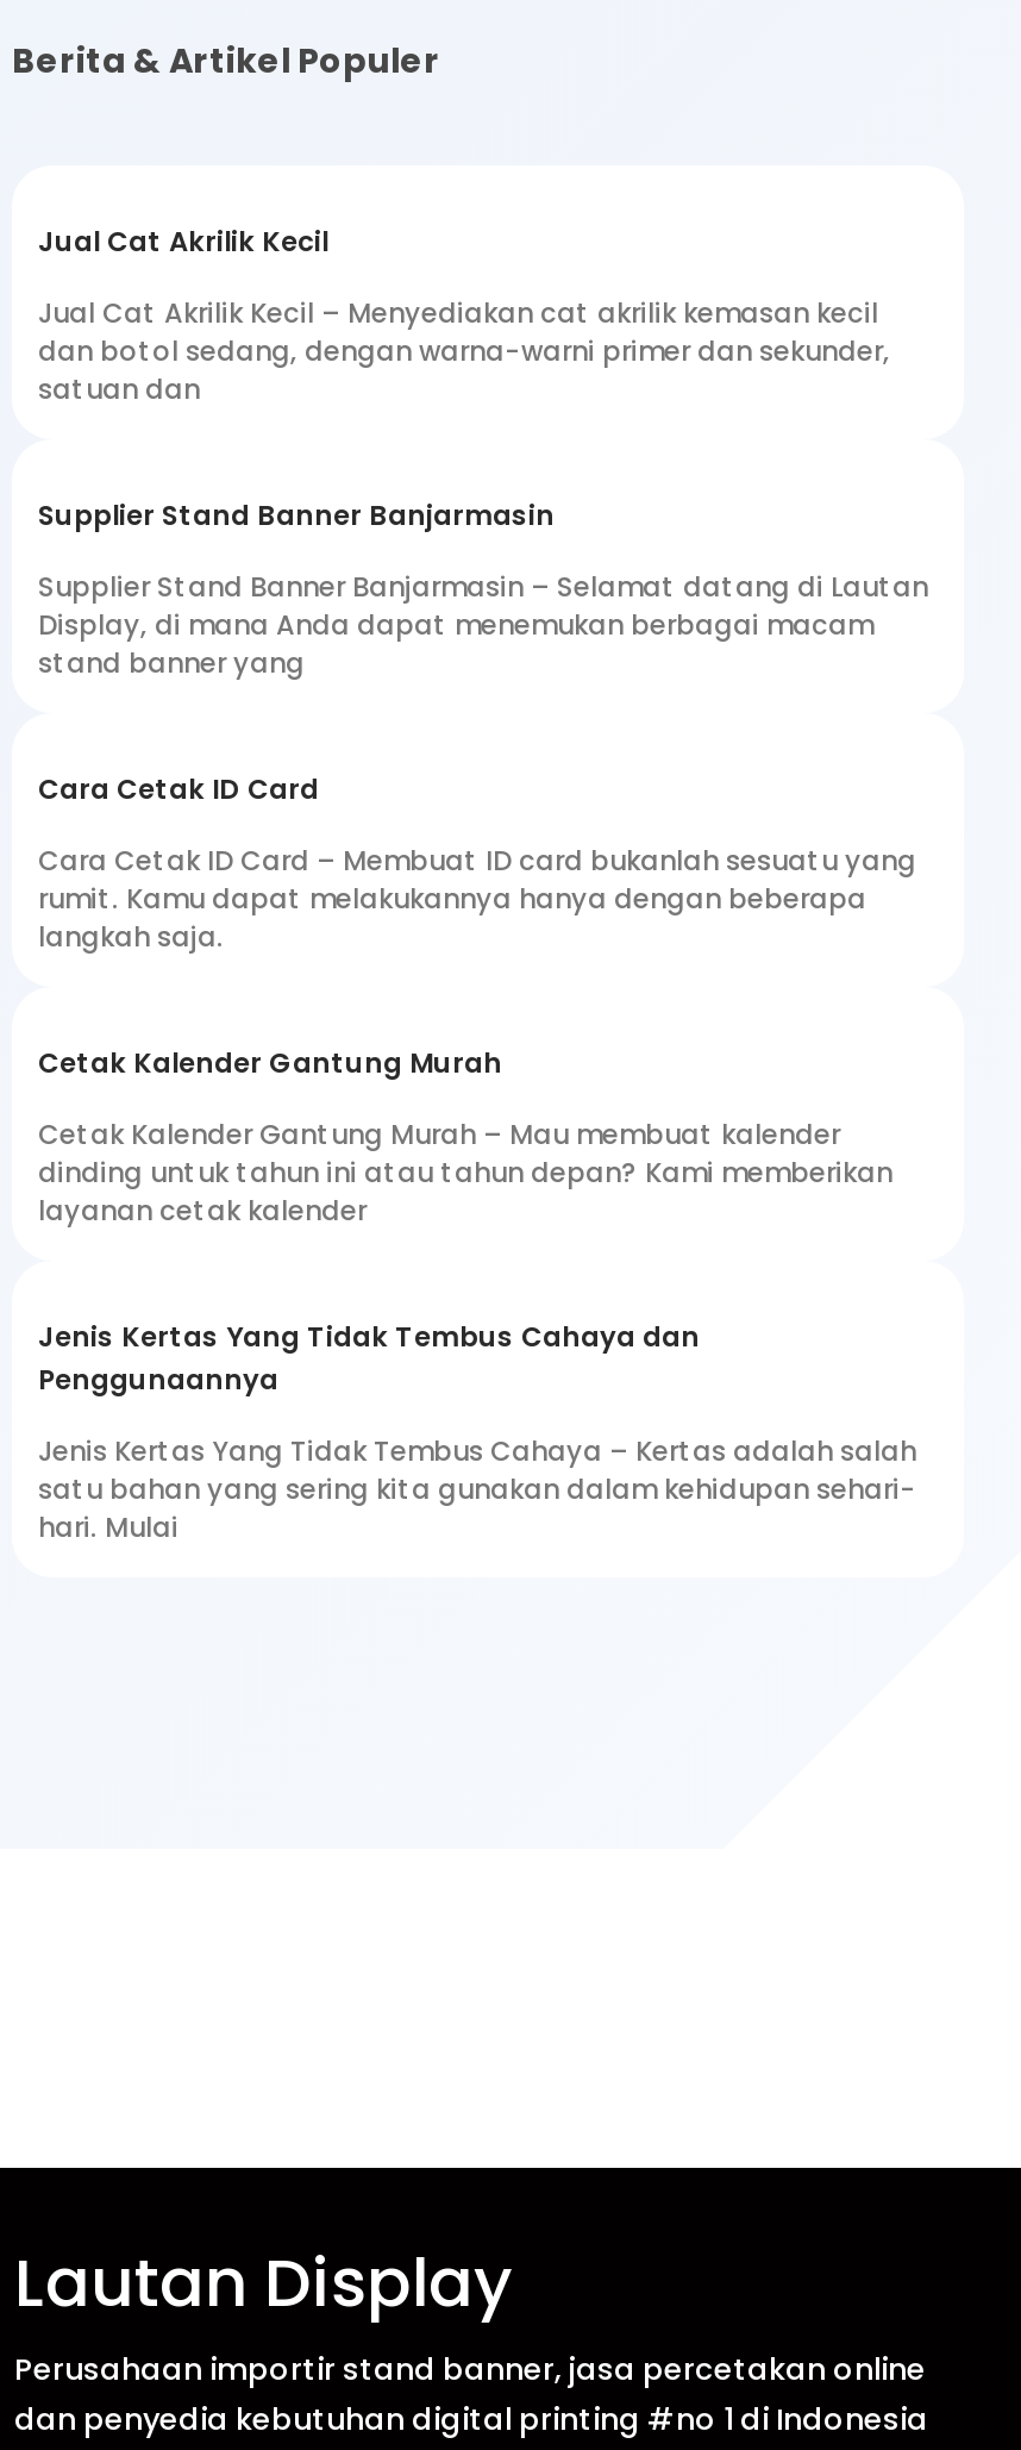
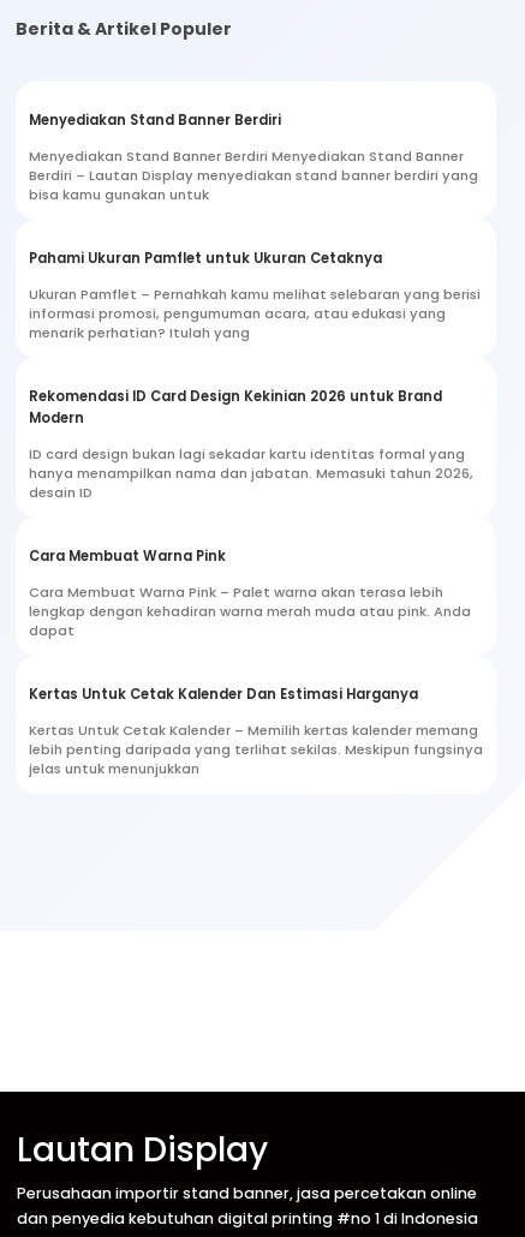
[38,222,328,260] Jual Cat Akrilik Kecil -> [29,110,281,129] Menyediakan Stand Banner Berdiri
[38,294,890,408] Jual Cat Akrilik Kecil – Menyediakan cat akrilik kemasan kecil | dan botol sedang, dengan warna-warni primer dan sekunder, | satuan dan -> [29,146,478,204] Menyediakan Stand Banner Berdiri Menyediakan Stand Banner | Berdiri – Lautan Display menyediakan stand banner berdiri yang | bisa kamu gunakan untuk
[38,496,555,534] Supplier Stand Banner Banjarmasin -> [29,248,382,268] Pahami Ukuran Pamflet untuk Ukuran Cetaknya
[38,567,928,682] Supplier Stand Banner Banjarmasin – Selamat datang di Lautan | Display, di mana Anda dapat menemukan berbagai macam | stand banner yang -> [29,284,481,342] Ukuran Pamflet – Pernahkah kamu melihat selebaran yang berisi | informasi promosi, pengumuman acara, atau edukasi yang | menarik perhatian? Itulah yang
[38,770,319,808] Cara Cetak ID Card -> [29,386,442,427] Rekomendasi ID Card Design Kekinian 2026 untuk Brand | Modern
[38,841,916,955] Cara Cetak ID Card – Membuat ID card bukanlah sesuatu yang | rumit. Kamu dapat melakukannya hanya dengan beberapa | langkah saja. -> [29,444,473,502] ID card design bukan lagi sekadar kartu identitas formal yang | hanya menampilkan nama dan jabatan. Memasuki tahun 2026, | desain ID
[38,1044,502,1082] Cetak Kalender Gantung Murah -> [29,546,226,565] Cara Membuat Warna Pink
[38,1115,892,1229] Cetak Kalender Gantung Murah – Mau membuat kalender | dinding untuk tahun ini atau tahun depan? Kami memberikan | layanan cetak kalender -> [29,582,471,640] Cara Membuat Warna Pink – Palet warna akan terasa lebih | lengkap dengan kehadiran warna merah muda atau pink. Anda | dapat
[38,1317,700,1398] Jenis Kertas Yang Tidak Tembus Cahaya dan | Penggunaannya -> [29,684,418,704] Kertas Untuk Cetak Kalender Dan Estimasi Harganya
[38,1432,916,1546] Jenis Kertas Yang Tidak Tembus Cahaya – Kertas adalah salah | satu bahan yang sering kita gunakan dalam kehidupan sehari- | hari. Mulai -> [29,720,483,778] Kertas Untuk Cetak Kalender – Memilih kertas kalender memang | lebih penting daripada yang terlihat sekilas. Meskipun fungsinya | jelas untuk menunjukkan

